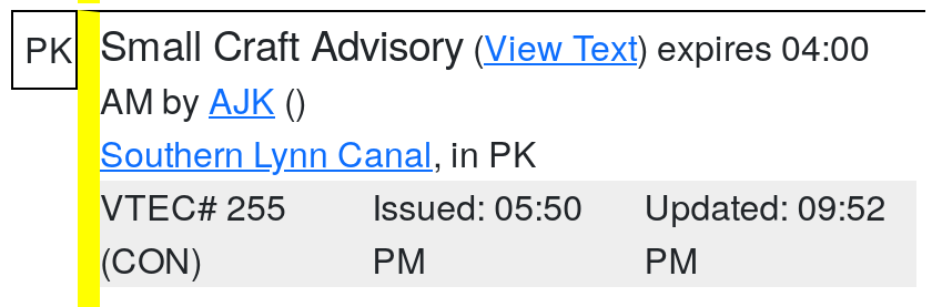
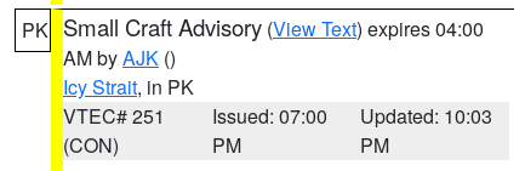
[100,127,537,232] Southern Lynn Canal, in PK | VTEC# 255 -> [63,73,194,130] Icy Strait, in PK | VTEC# 251
[372,181,583,232] Issued: 05:50 -> [212,102,327,130] Issued: 07:00
[644,181,886,232] Updated: 09:52 -> [360,102,493,130] Updated: 10:03

